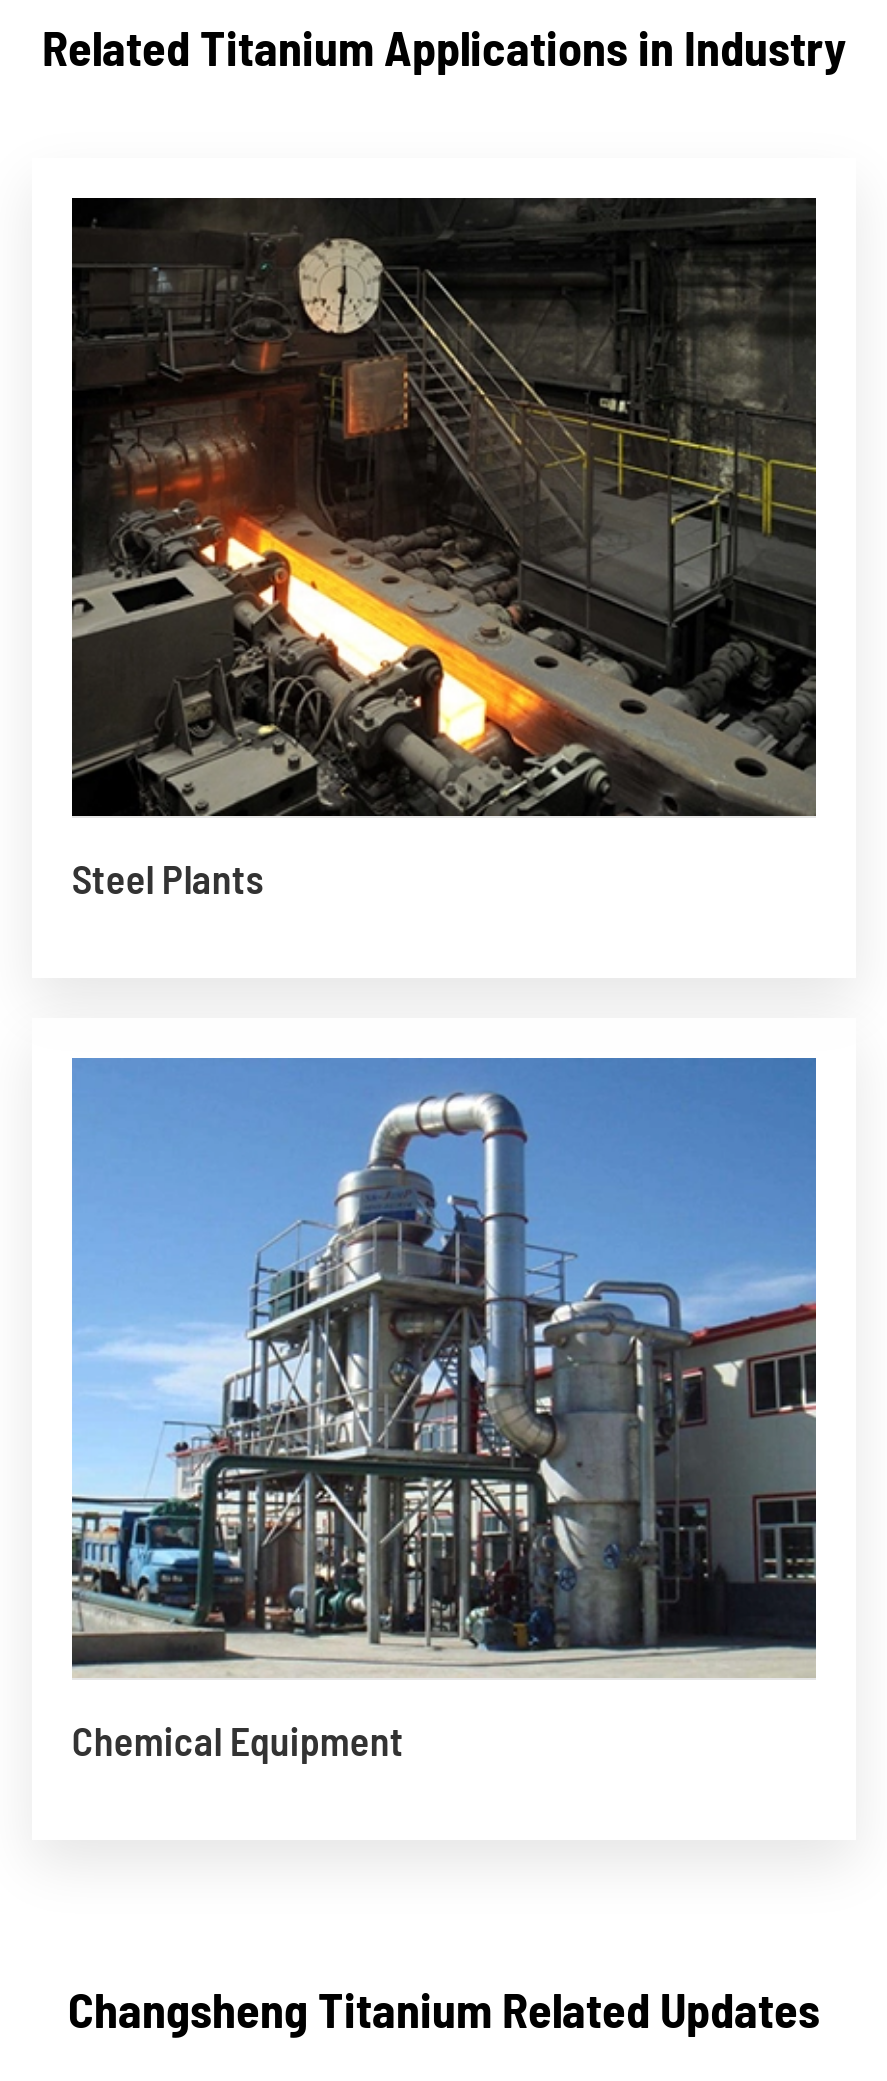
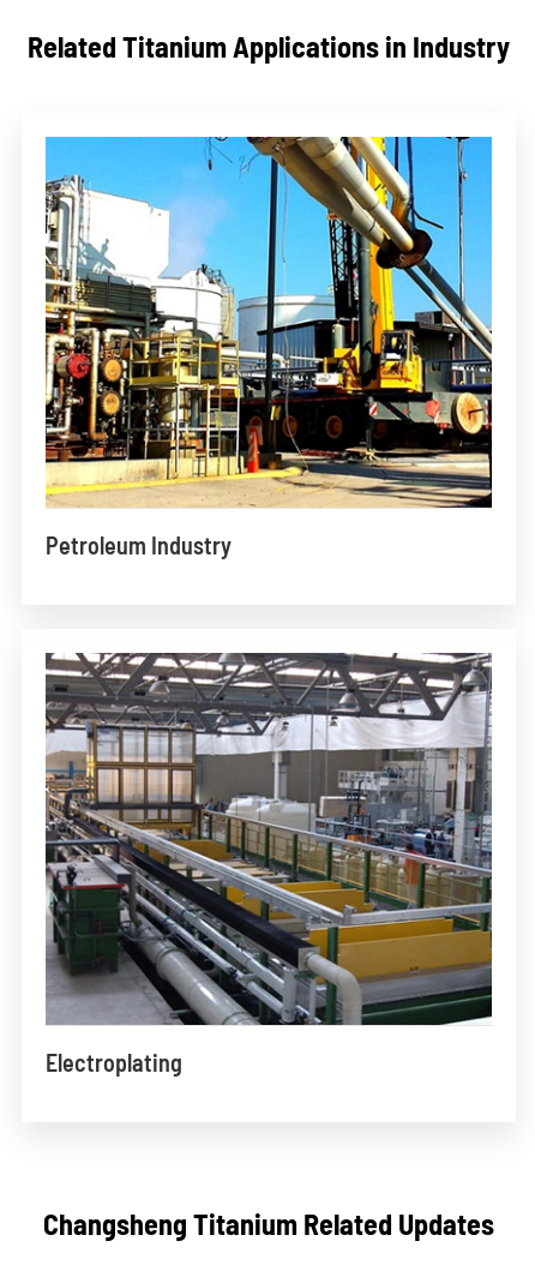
[70,196,818,902] [image] | Steel Plants -> [44,136,493,560] [image] | Petroleum Industry
[70,1056,816,1763] [image] | Chemical Equipment -> [44,652,492,1076] [image] | Electroplating

